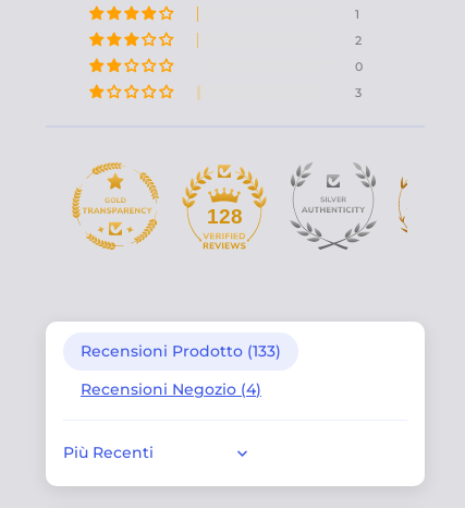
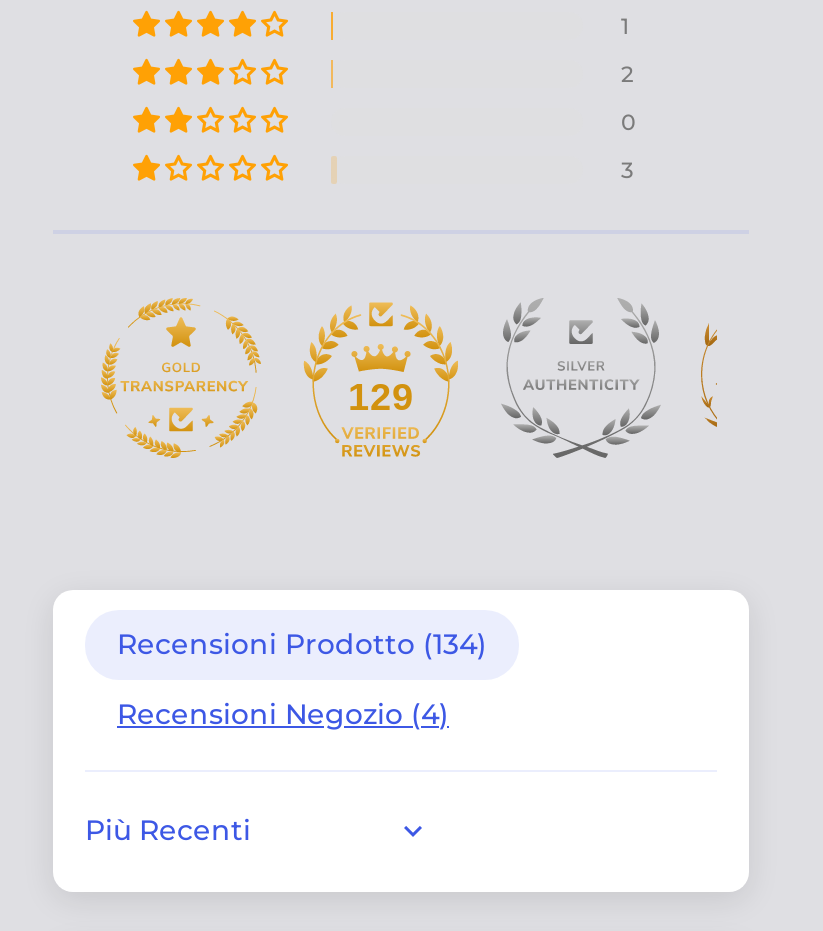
[206,204,242,227] 128 -> [348,375,414,417] 129
[81,341,281,360] Recensioni Prodotto (133) -> [117,625,487,661] Recensioni Prodotto (134)

